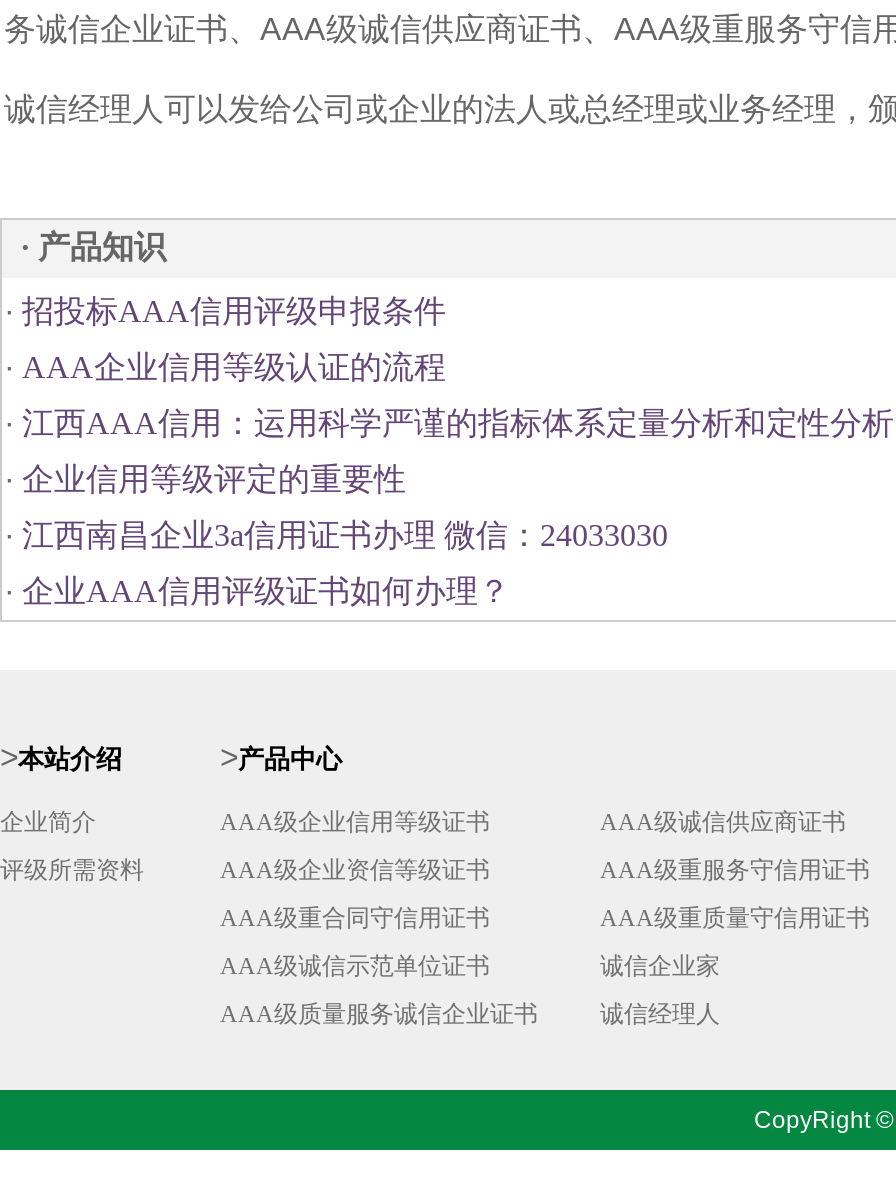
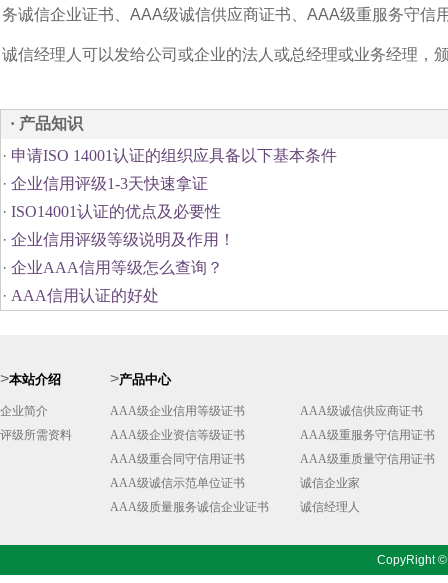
[4,294,446,328] ·招投标AAA信用评级申报条件 -> [2,147,337,164] ·申请ISO 14001认证的组织应具备以下基本条件
[4,350,446,384] · AAA企业信用等级认证的流程 -> [2,175,208,192] ·企业信用评级1-3天快速拿证
[4,406,894,440] ·江西AAA信用：运用科学严谨的指标体系定量分析和定性分析 -> [2,203,221,220] · ISO14001认证的优点及必要性
[4,462,406,496] ·企业信用等级评定的重要性 -> [2,231,235,248] ·企业信用评级等级说明及作用！
[4,518,668,552] ·江西南昌企业3a信用证书办理 微信：24033030 -> [2,259,223,276] ·企业AAA信用等级怎么查询？
[4,574,510,608] ·企业AAA信用评级证书如何办理？ -> [2,287,159,304] · AAA信用认证的好处

